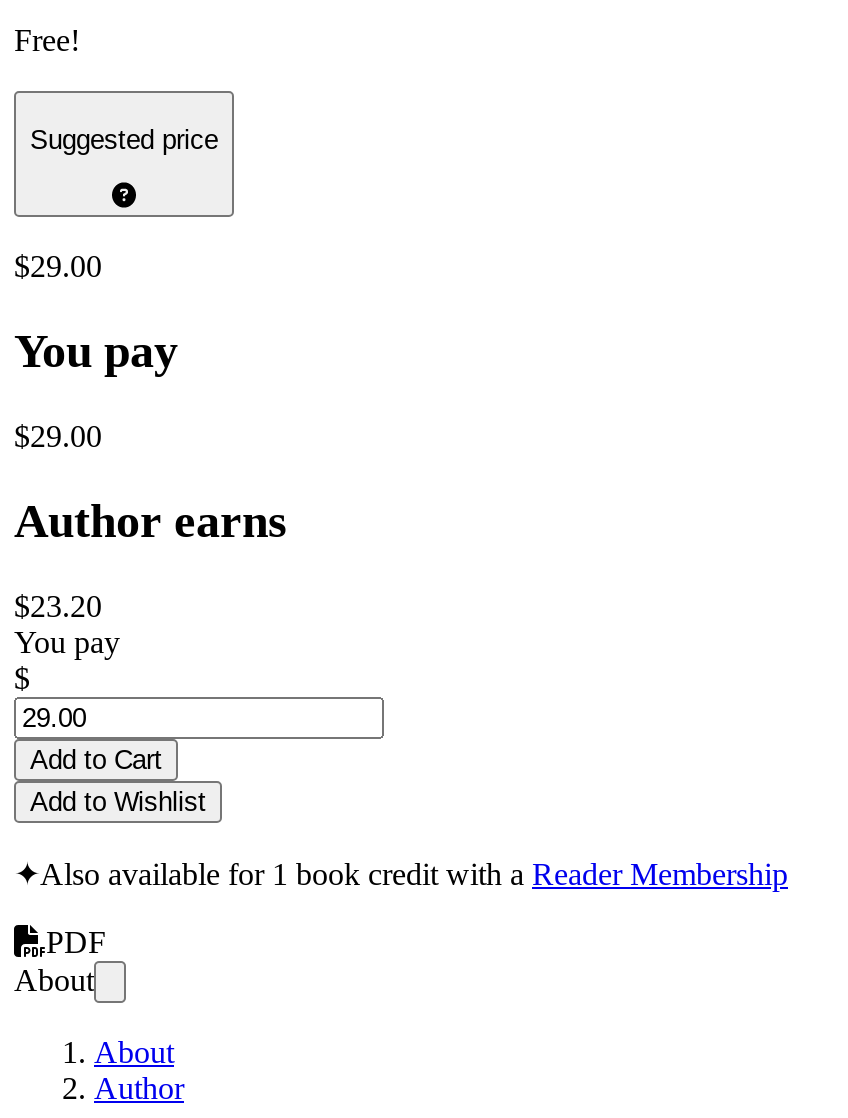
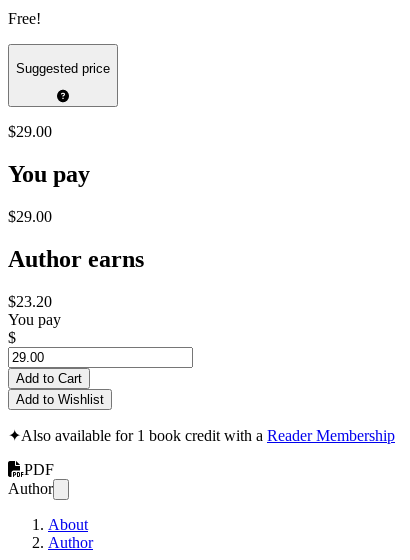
[14,963,94,997] About -> [8,480,53,497] Author

